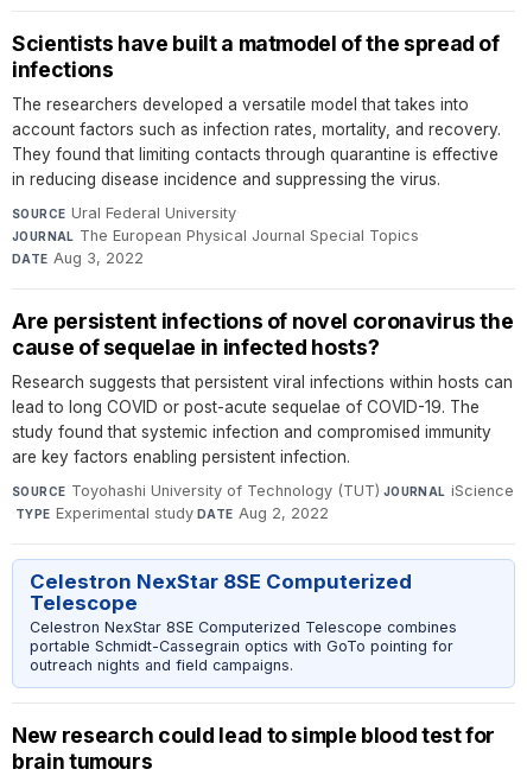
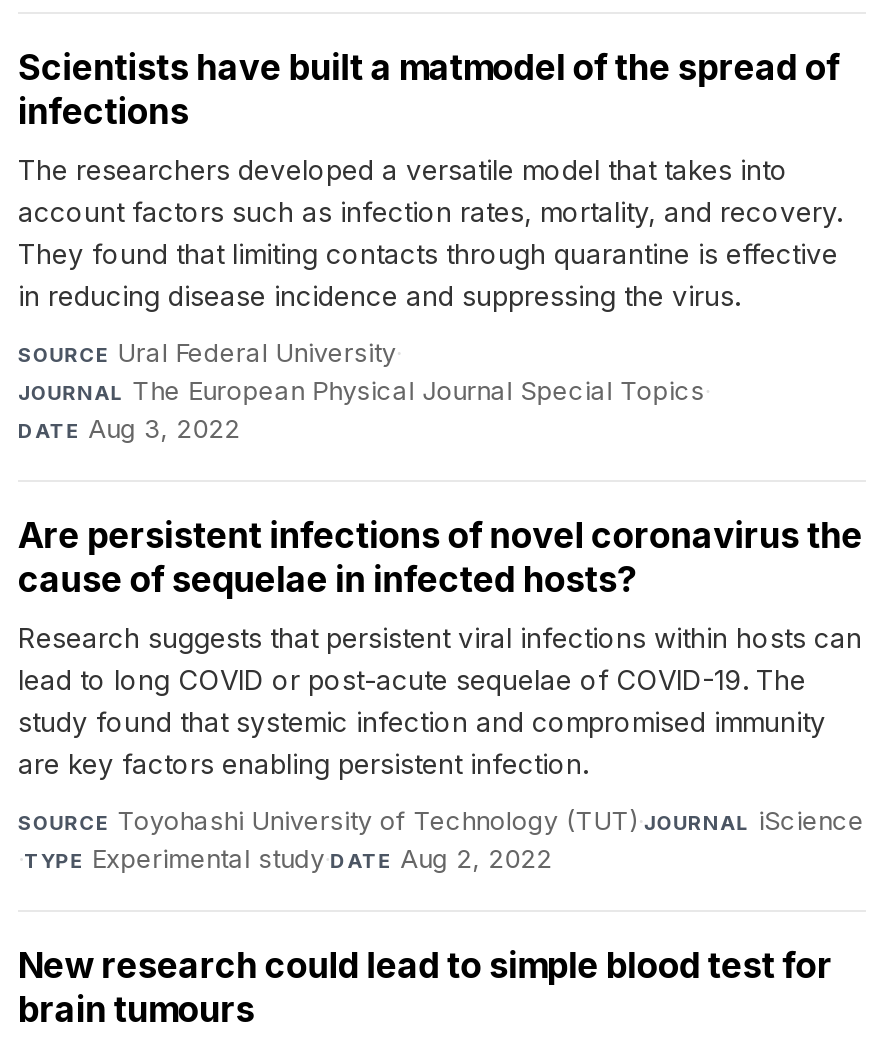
[29,570,456,674] Celestron NexStar 8SE Computerized | Telescope | Celestron NexStar 8SE Computerized Telescope combines | portable Schmidt-Cassegrain optics with GoTo pointing for | outreach nights and field campaigns. -> none

